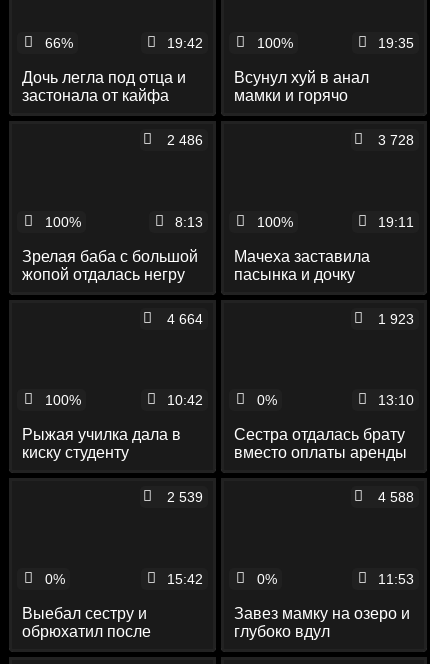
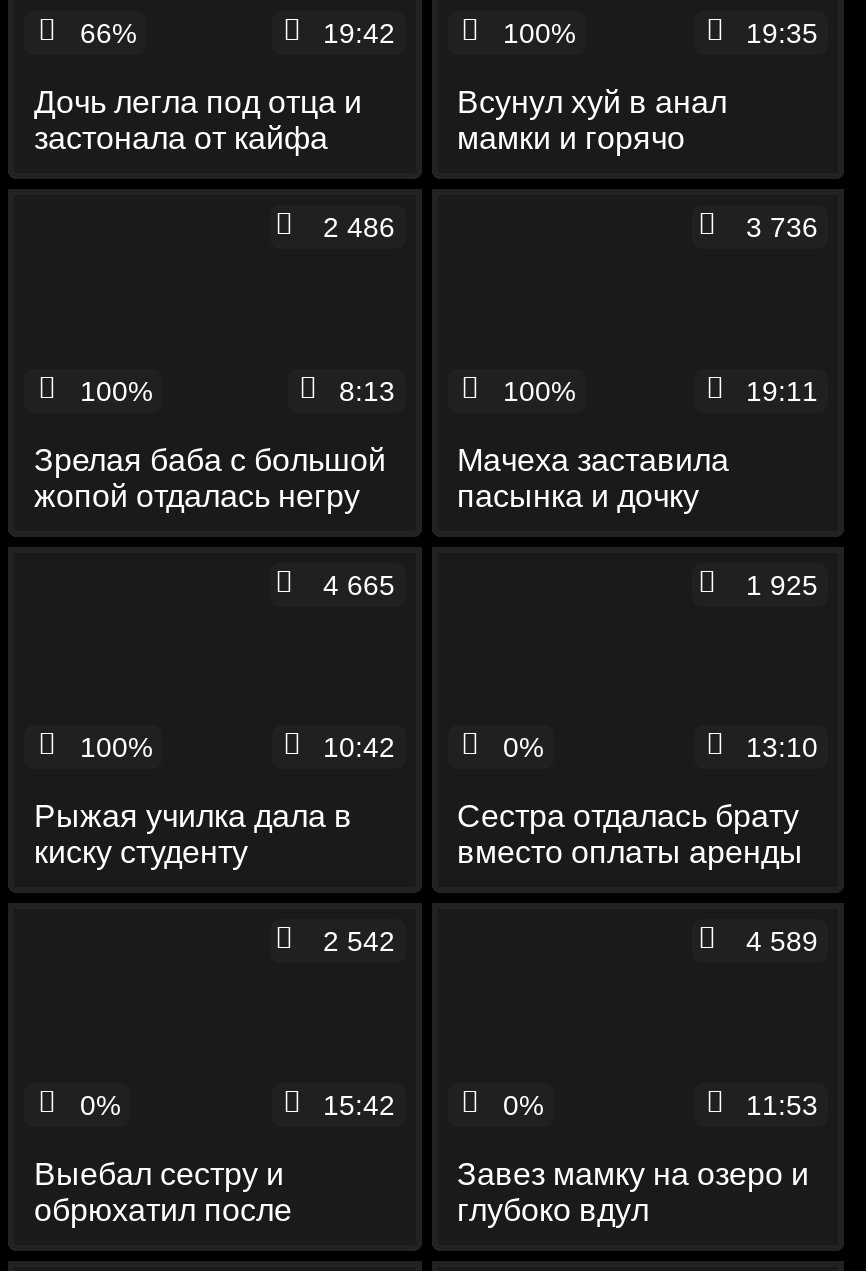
[378,132,414,148] 3 728 -> [746,211,818,243] 3 736
[166,311,202,327] 4 664 -> [323,568,395,600] 4 665
[378,311,414,327] 1 923 -> [746,568,818,600] 1 925
[166,489,202,505] 2 539 -> [323,926,395,958] 2 542
[378,489,414,505] 4 588 -> [746,926,818,958] 4 589

